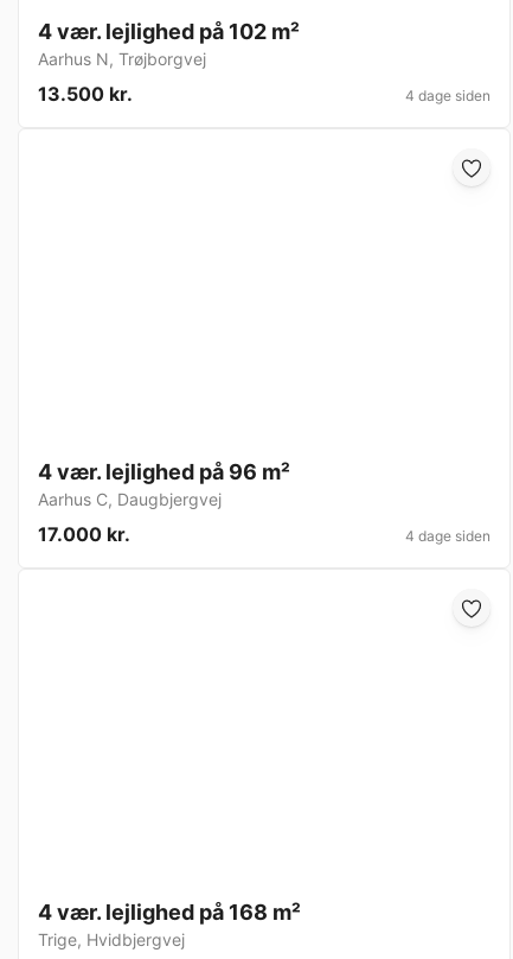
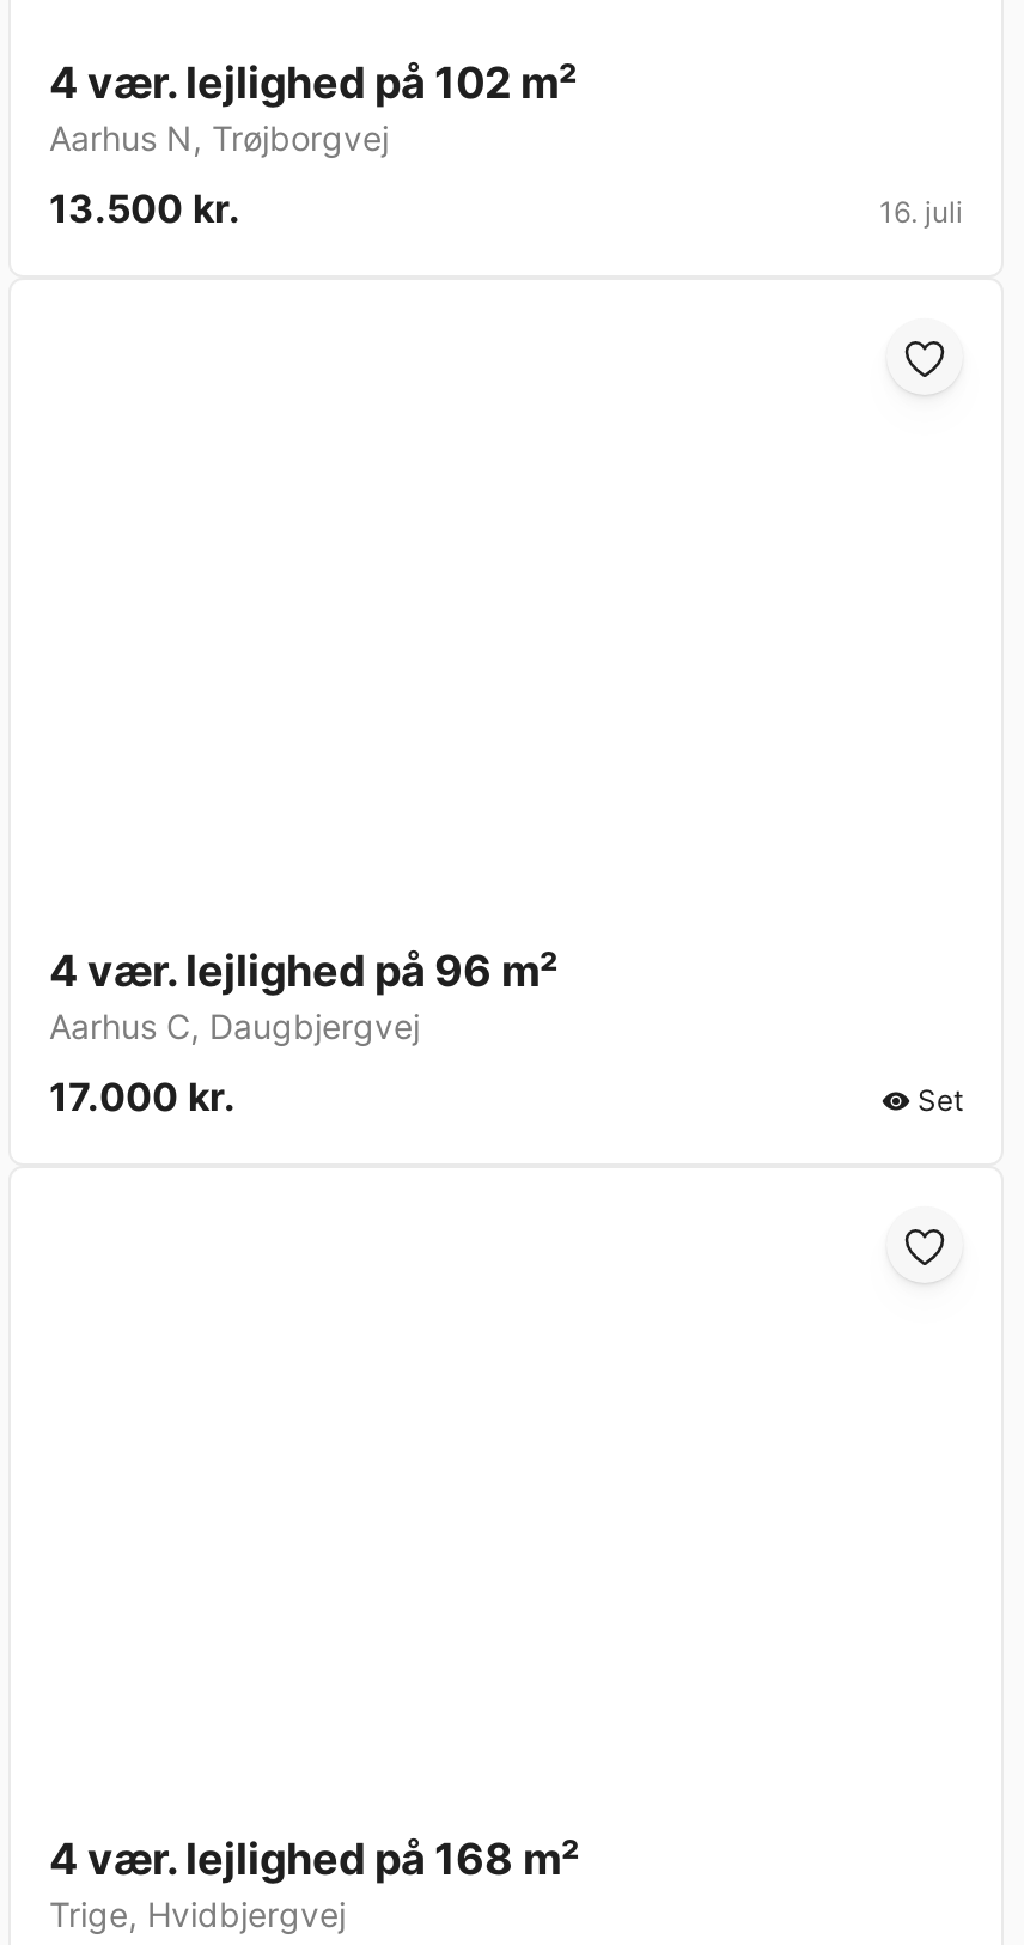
[405,87,490,105] 4 dage siden -> [879,195,963,231] 16. juli
[405,527,490,545] 4 dage siden -> [918,1083,963,1119] Set

